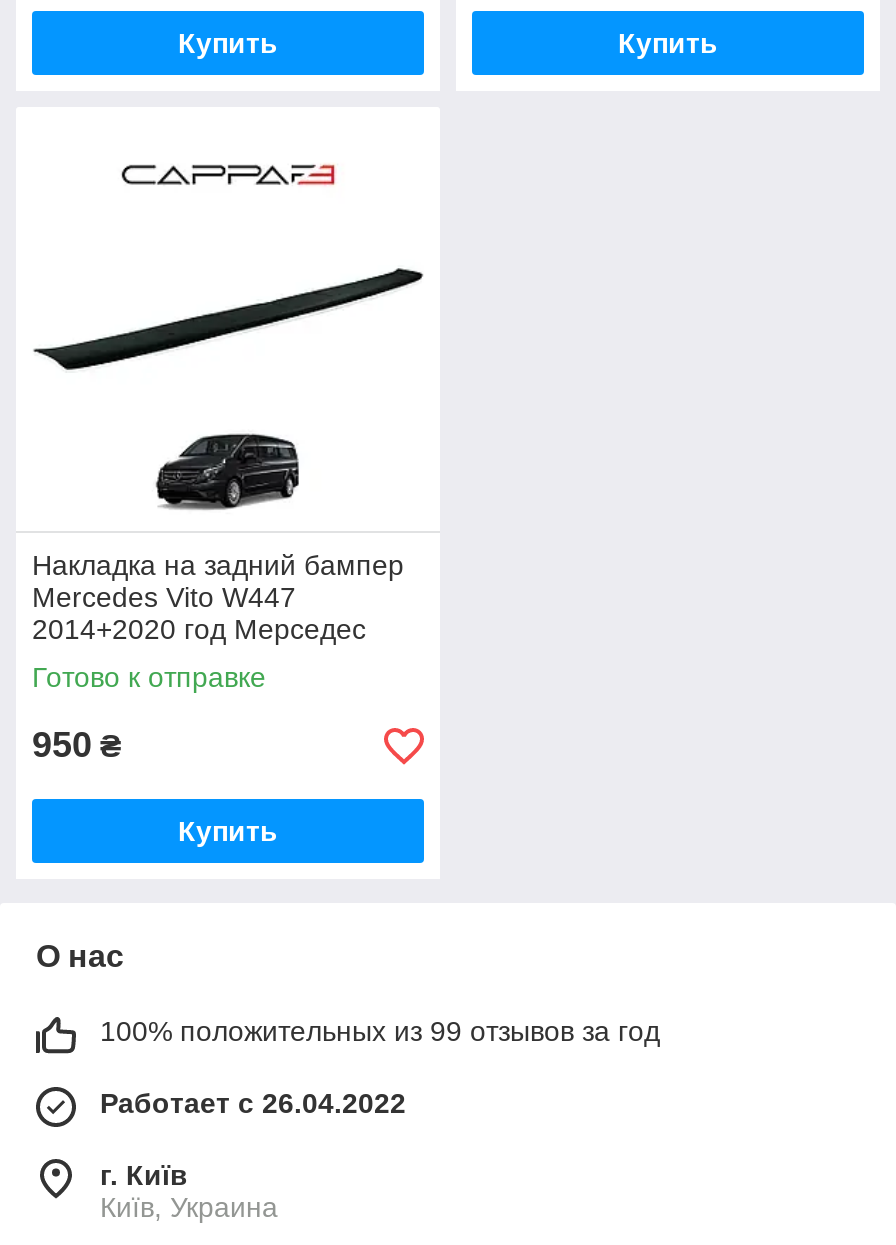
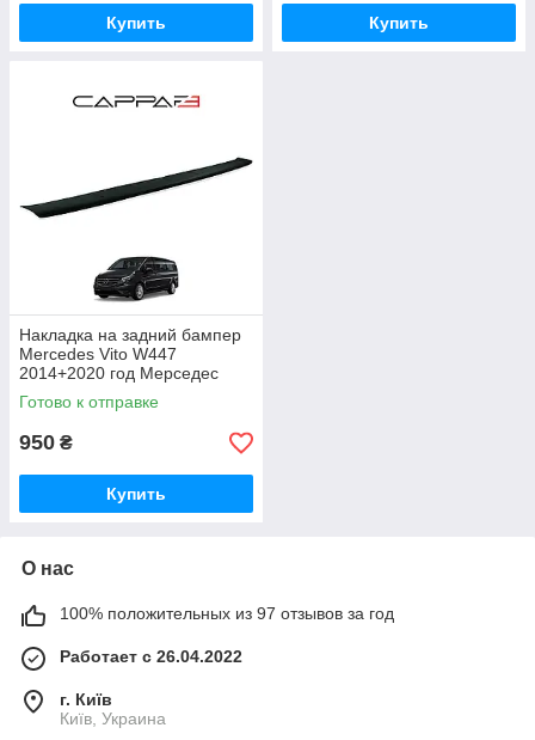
[100,1015,660,1047] 100% положительных из 99 отзывов за год -> [60,604,394,623] 100% положительных из 97 отзывов за год

